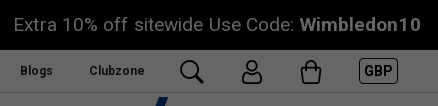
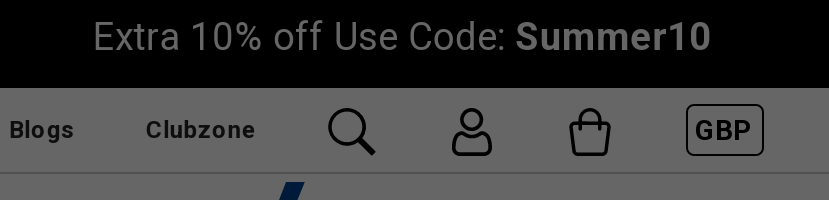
[13,13,421,36] Extra 10% off sitewide Use Code: Wimbledon10 -> [93,14,711,60] Extra 10% off Use Code: Summer10

